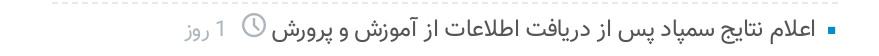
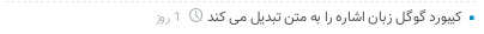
[271,11,816,47] اعلام نتایج سمپاد پس از دریافت اطلاعات از آموزش و پرورش -> [207,6,462,28] کیبورد گوگل زبان اشاره را به متن تبدیل می کند

